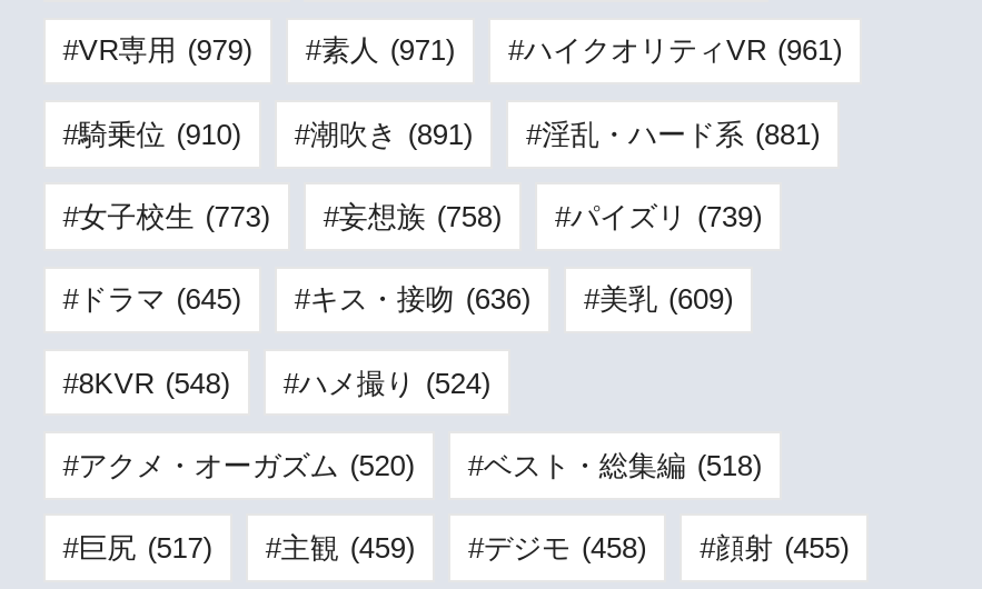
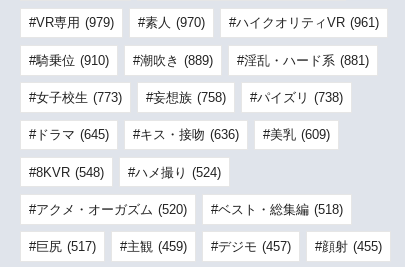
[321,34,455,68] 素人 (971) -> [145,15,205,30] 素人 (970)
[310,117,472,150] 潮吹き (891) -> [140,53,213,68] 潮吹き (889)
[571,200,762,233] パイズリ (739) -> [257,90,343,105] パイズリ (738)
[484,532,646,565] デジモ (458) -> [218,239,291,254] デジモ (457)

